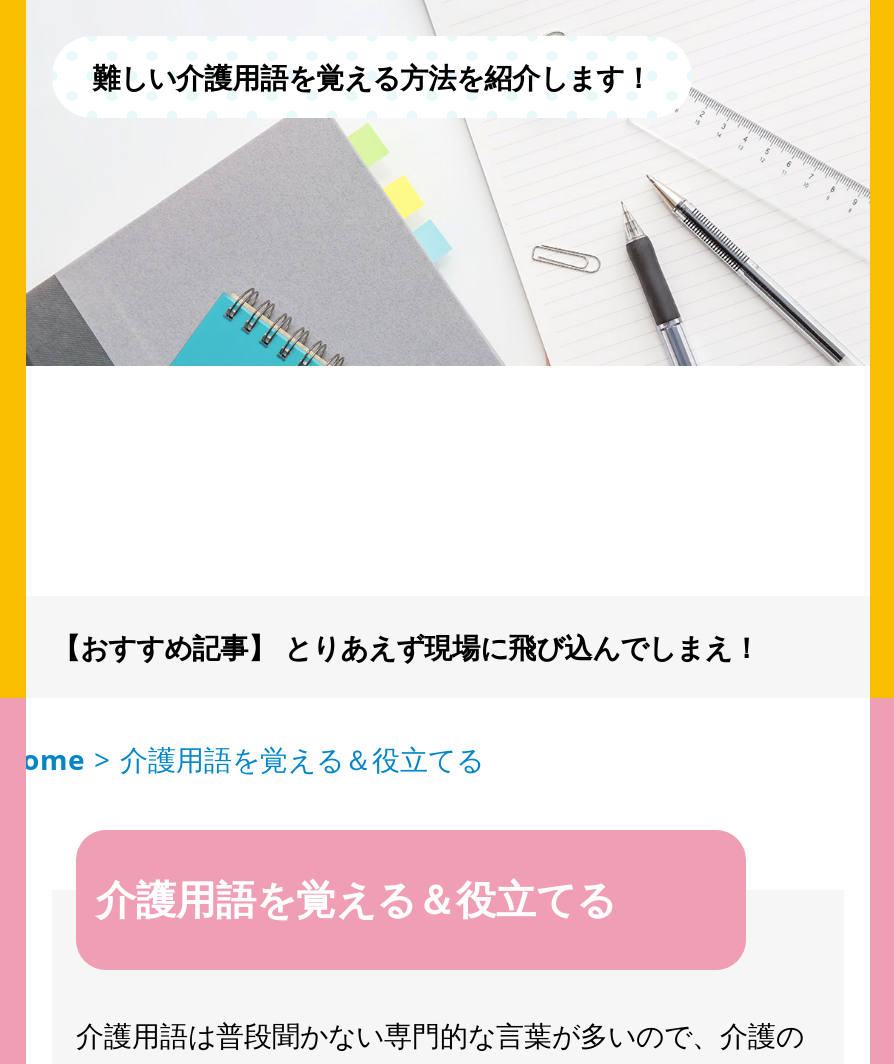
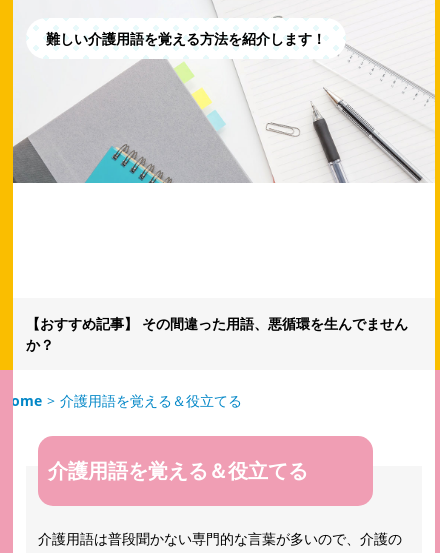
[52,629,760,667] 【おすすめ記事】 とりあえず現場に飛び込んでしまえ！ -> [26,314,408,354] 【おすすめ記事】 その間違った用語、悪循環を生んでません | か？

